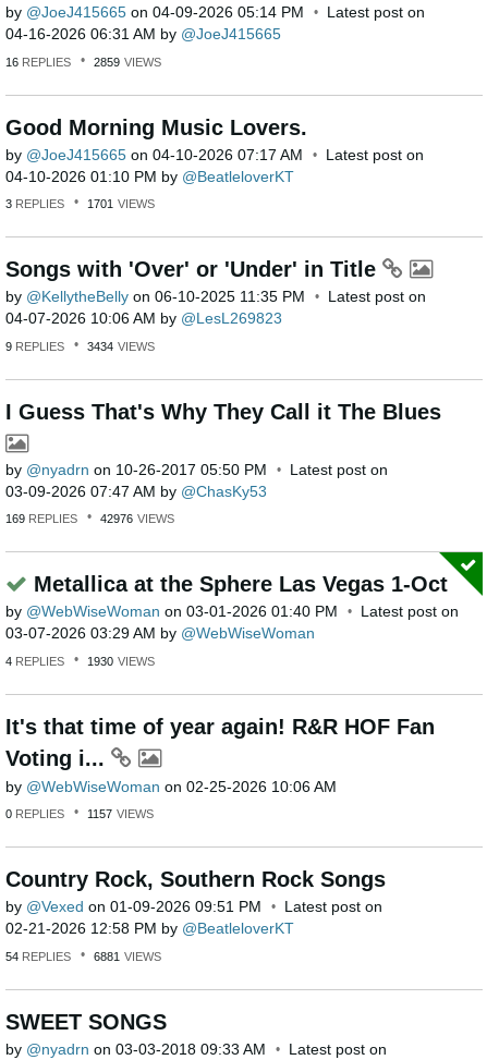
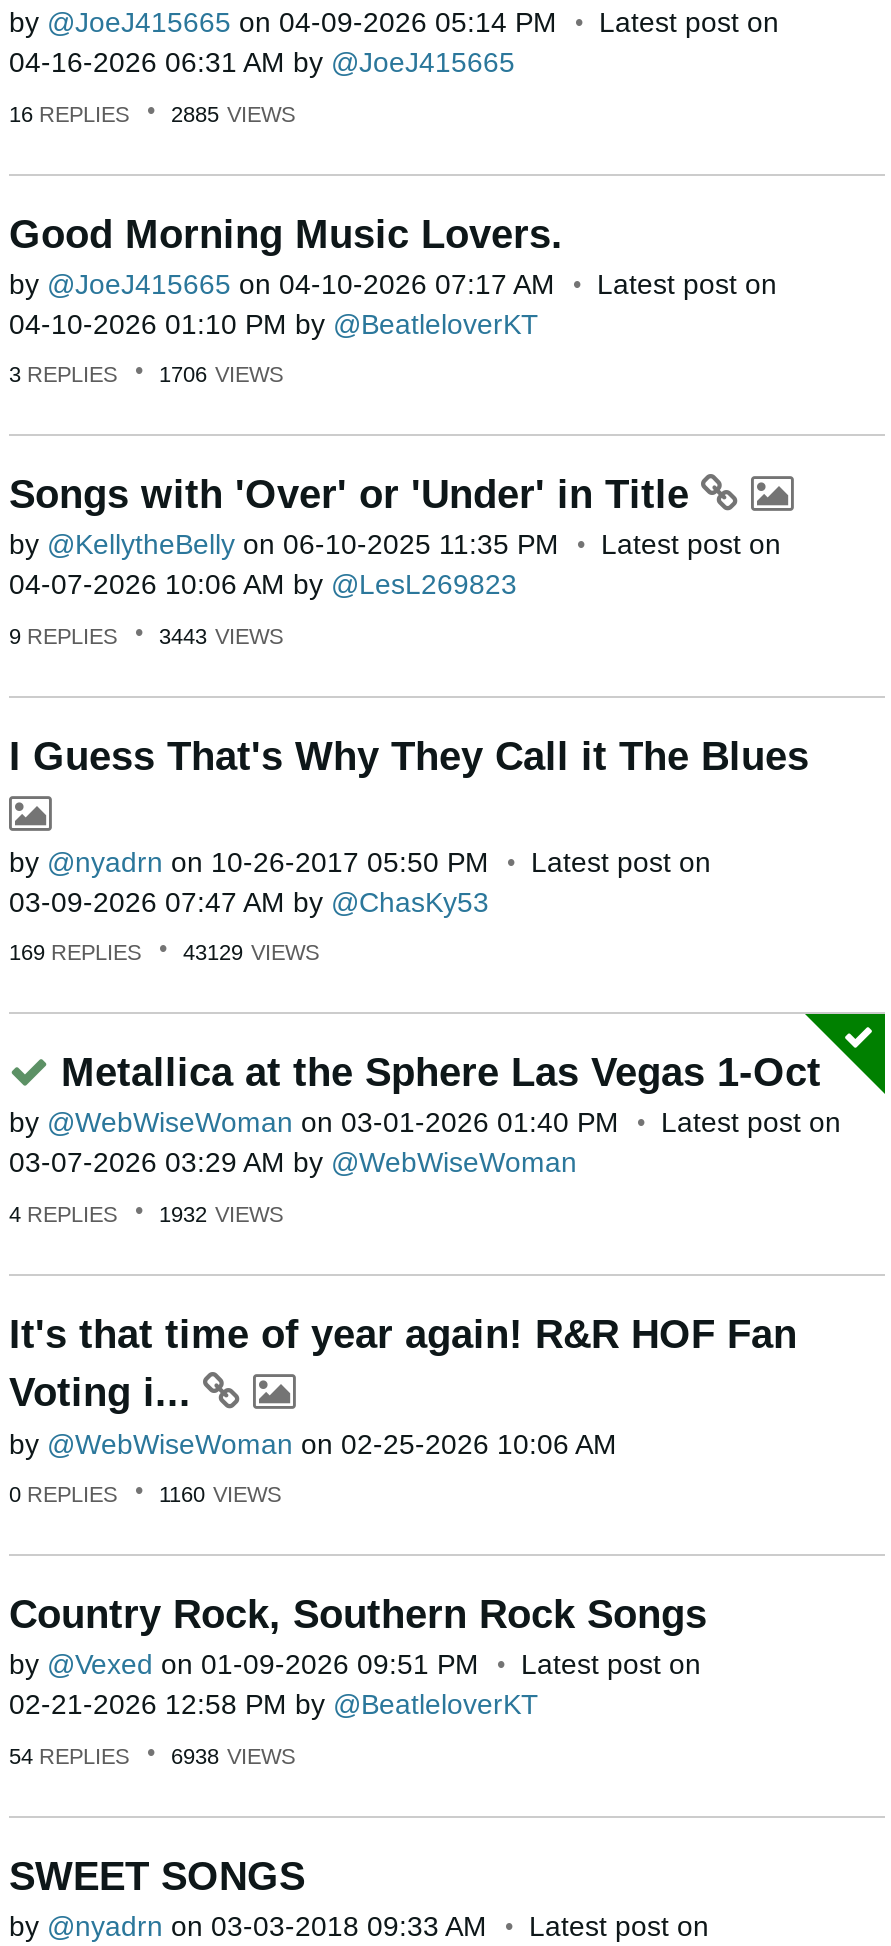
[5,55,161,68] 16 REPLIES 2859 VIEWS -> [9,101,295,125] 16 REPLIES 2885 VIEWS
[5,197,155,210] 3 REPLIES 1701 VIEWS -> [9,362,283,386] 3 REPLIES 1706 VIEWS
[5,340,155,353] 9 REPLIES 3434 VIEWS -> [9,623,283,647] 9 REPLIES 3443 VIEWS
[5,512,174,525] 169 REPLIES 42976 VIEWS -> [9,940,319,964] 169 REPLIES 43129 VIEWS
[5,654,155,667] 4 REPLIES 1930 VIEWS -> [9,1201,283,1225] 4 REPLIES 1932 VIEWS
[5,807,154,821] 0 REPLIES 1157 VIEWS -> [9,1482,281,1506] 0 REPLIES 1160 VIEWS
[5,950,161,963] 54 REPLIES 6881 VIEWS -> [9,1743,295,1767] 54 REPLIES 6938 VIEWS

